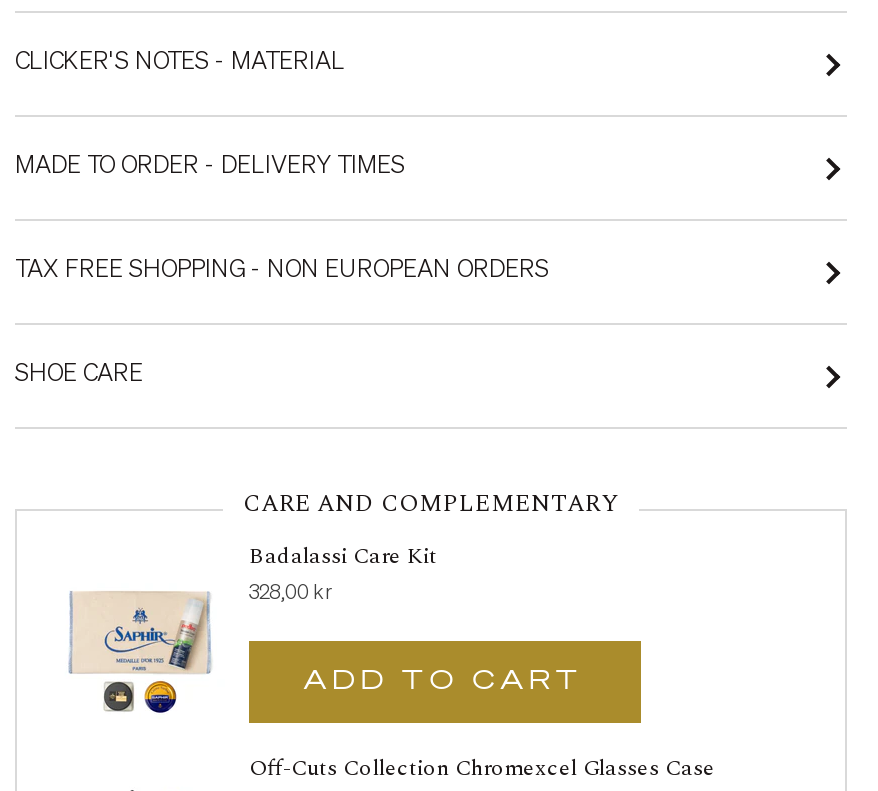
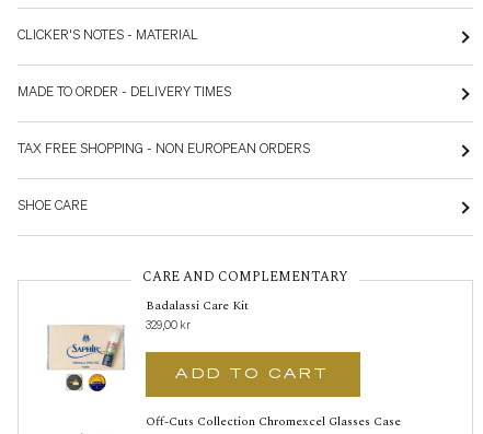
[249,583,333,603] 328,00 kr -> [146,321,191,331] 329,00 kr

